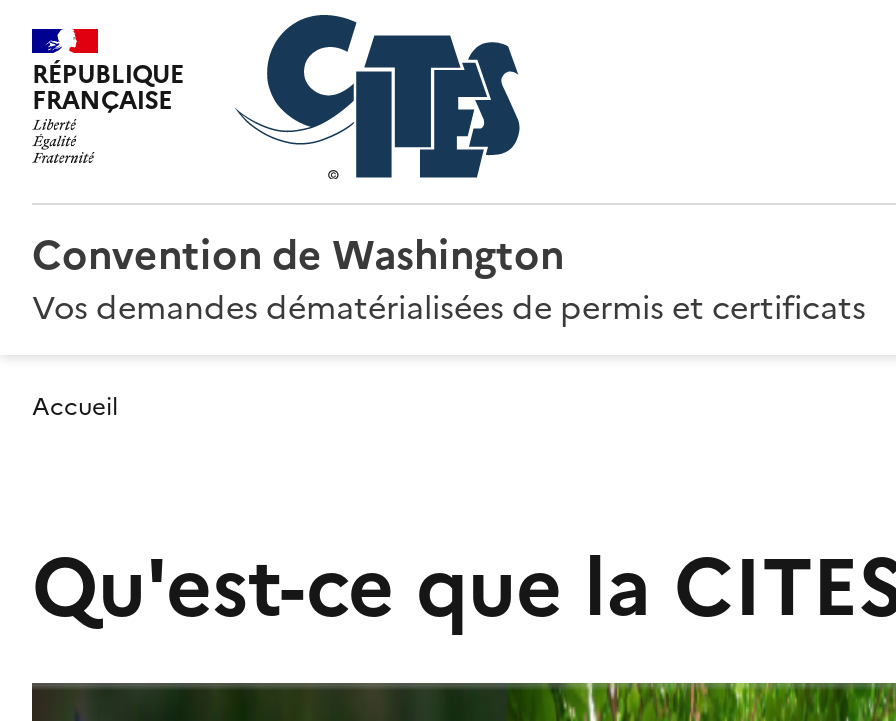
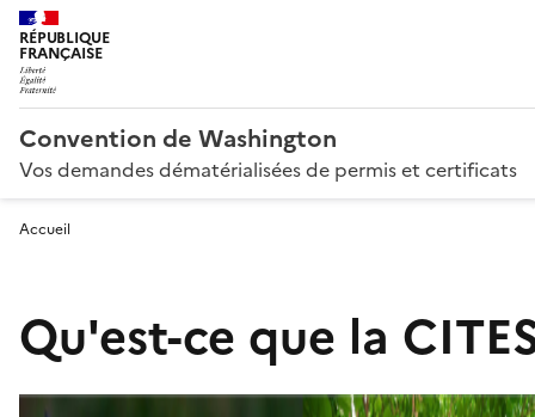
[236,13,522,181] [image] -> none

